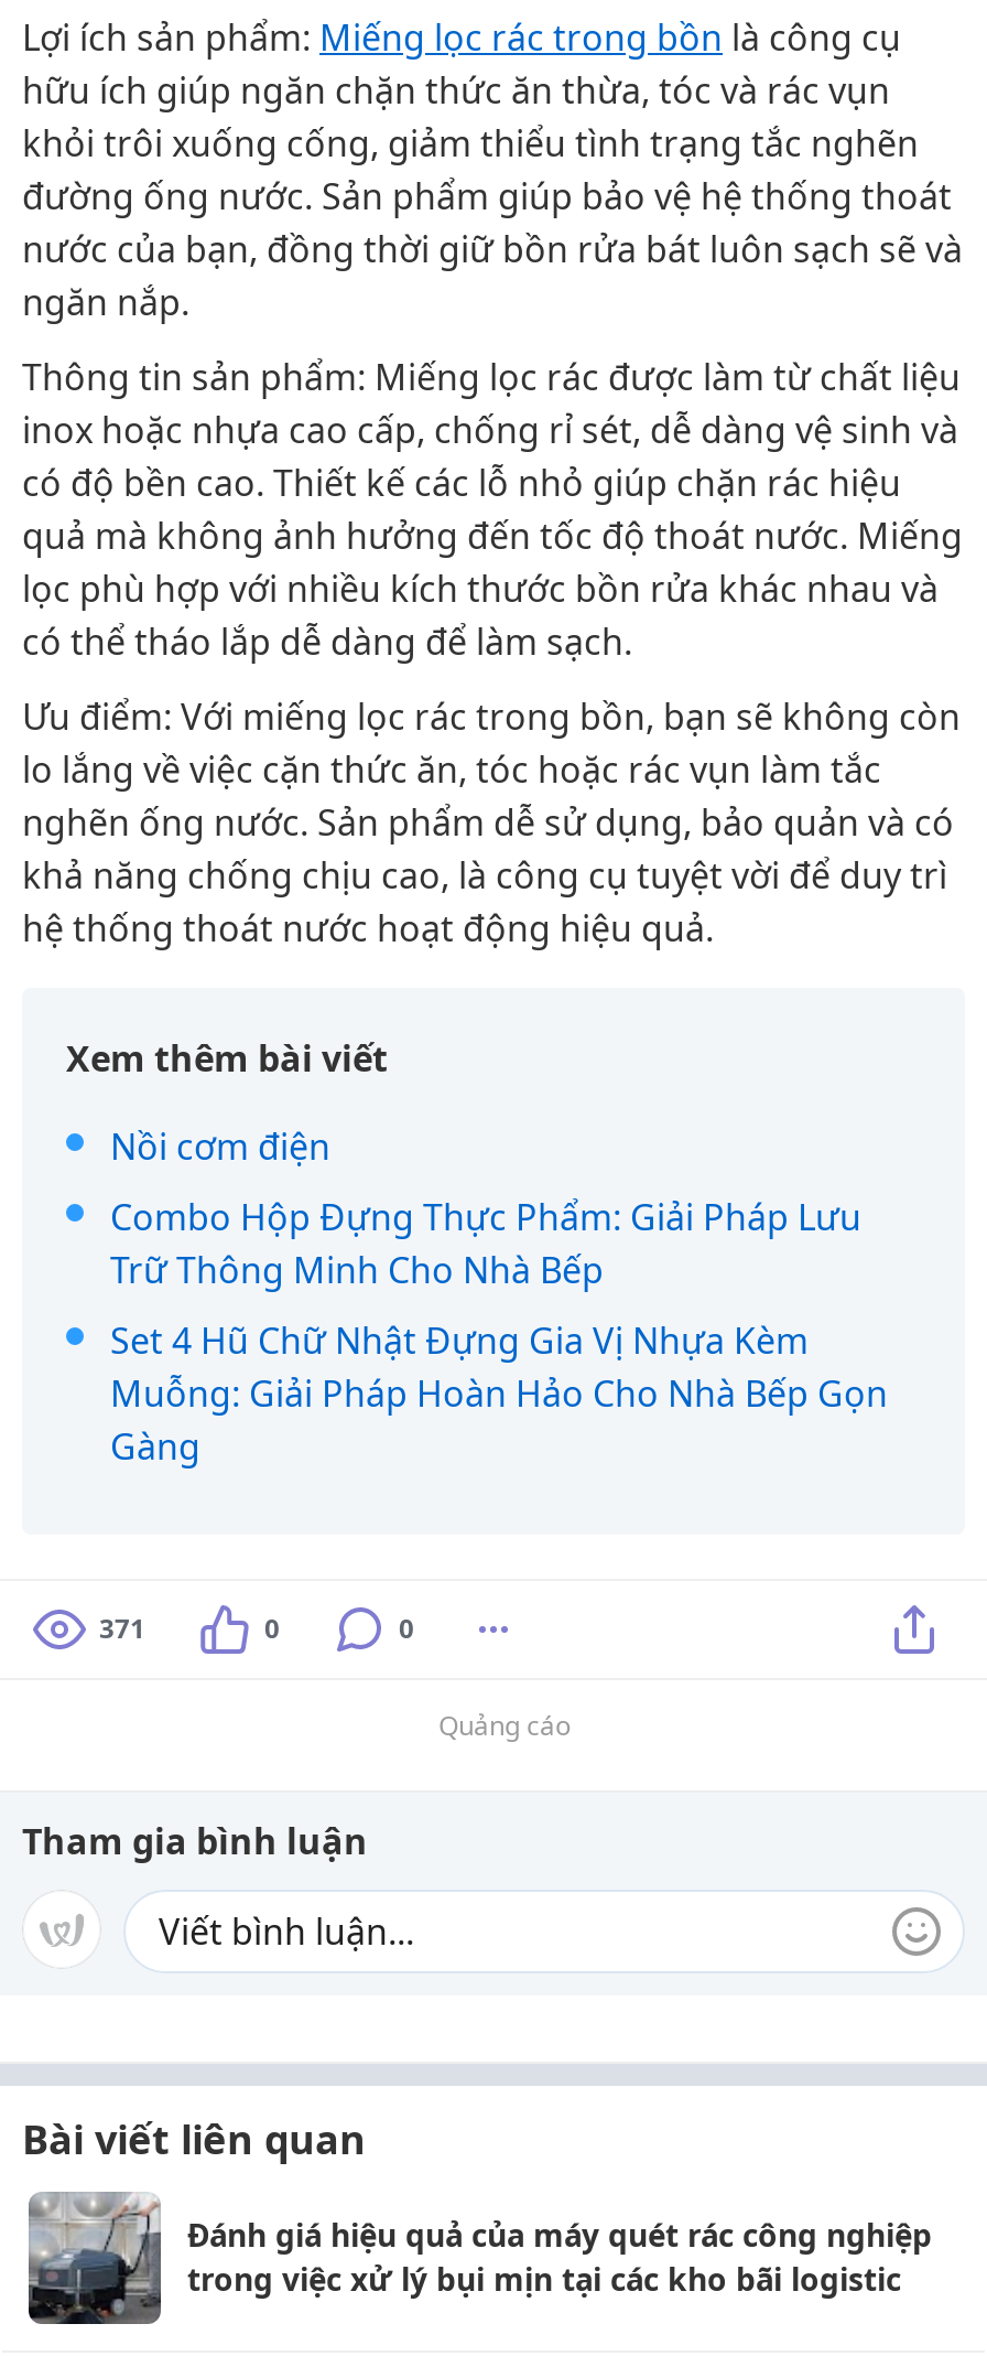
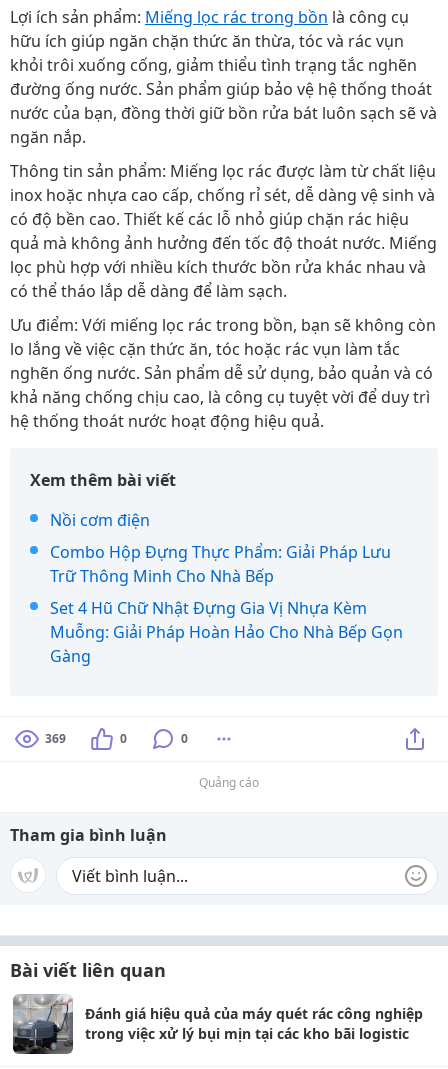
[99,1610,145,1647] 371 -> [45,730,66,747] 369

